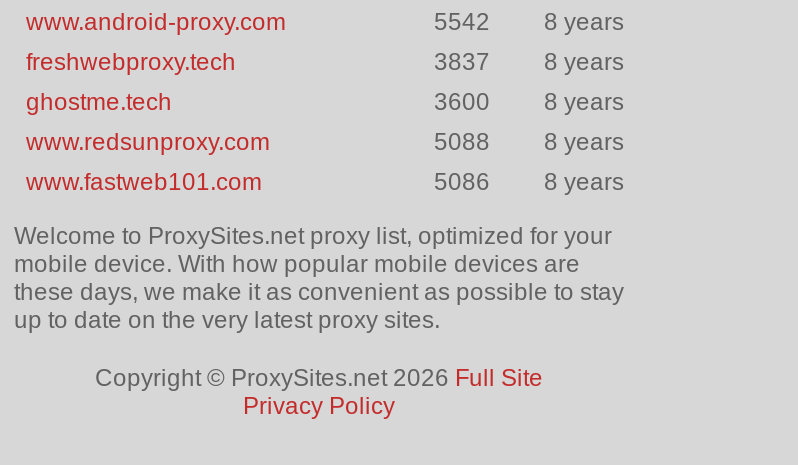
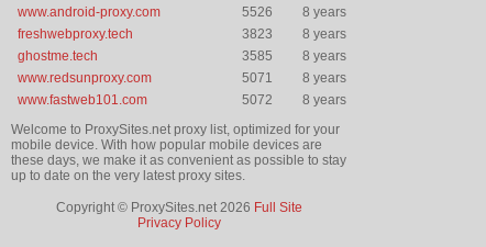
[434,8,624,36] 5542 8 years -> [242,4,346,20] 5526 8 years
[434,48,624,76] 3837 8 years -> [242,26,346,42] 3823 8 years
[434,88,624,116] 3600 8 years -> [242,48,346,64] 3585 8 years
[434,128,624,156] 5088 8 years -> [242,70,346,86] 5071 8 years
[434,168,624,196] 5086 8 years -> [242,92,346,108] 5072 8 years

